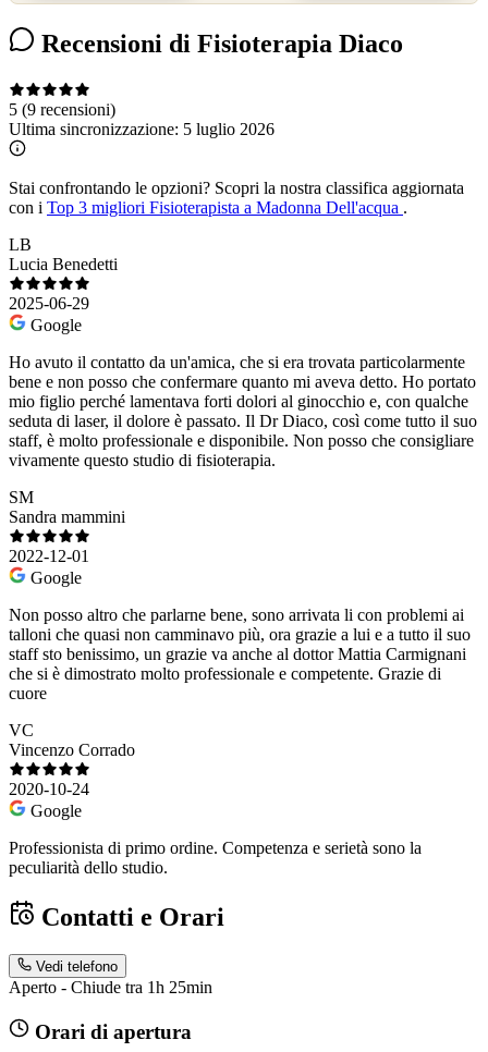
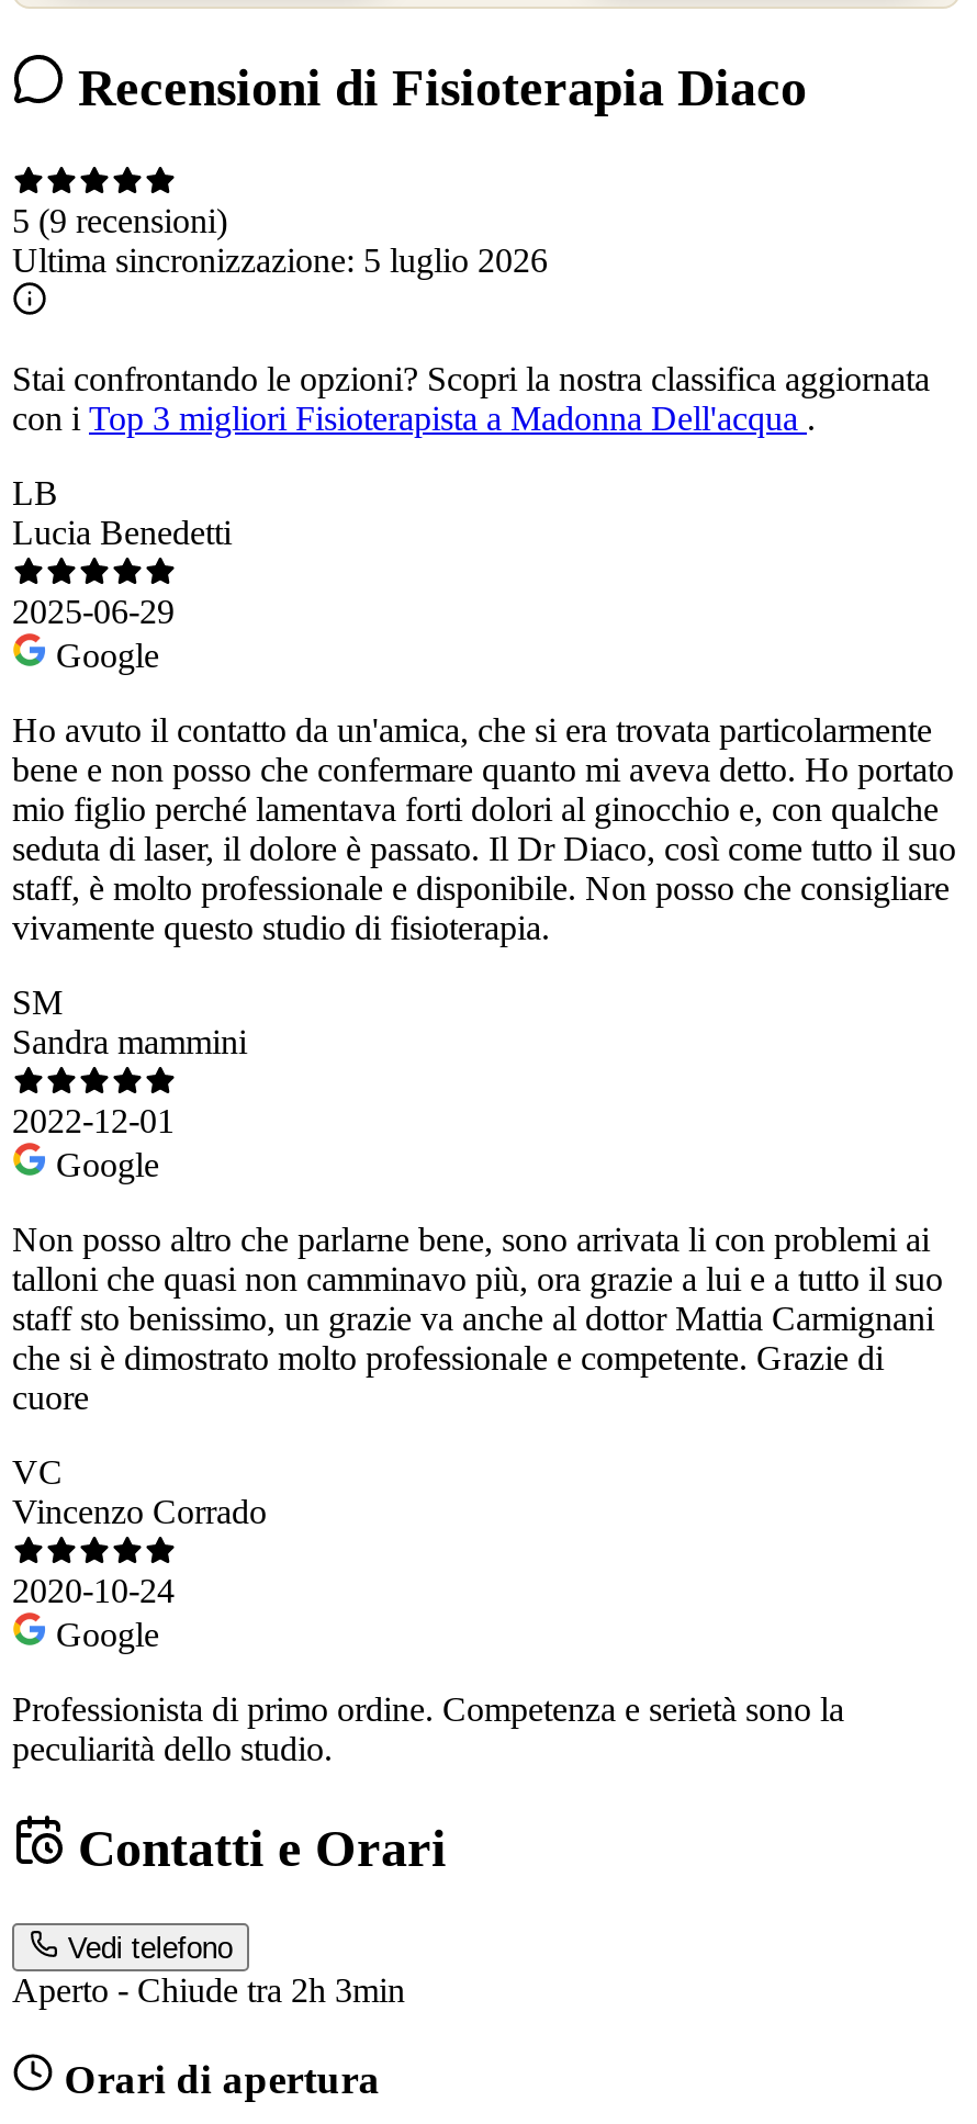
[9,978,212,996] Aperto - Chiude tra 1h 25min -> [12,1971,405,2009] Aperto - Chiude tra 2h 3min

